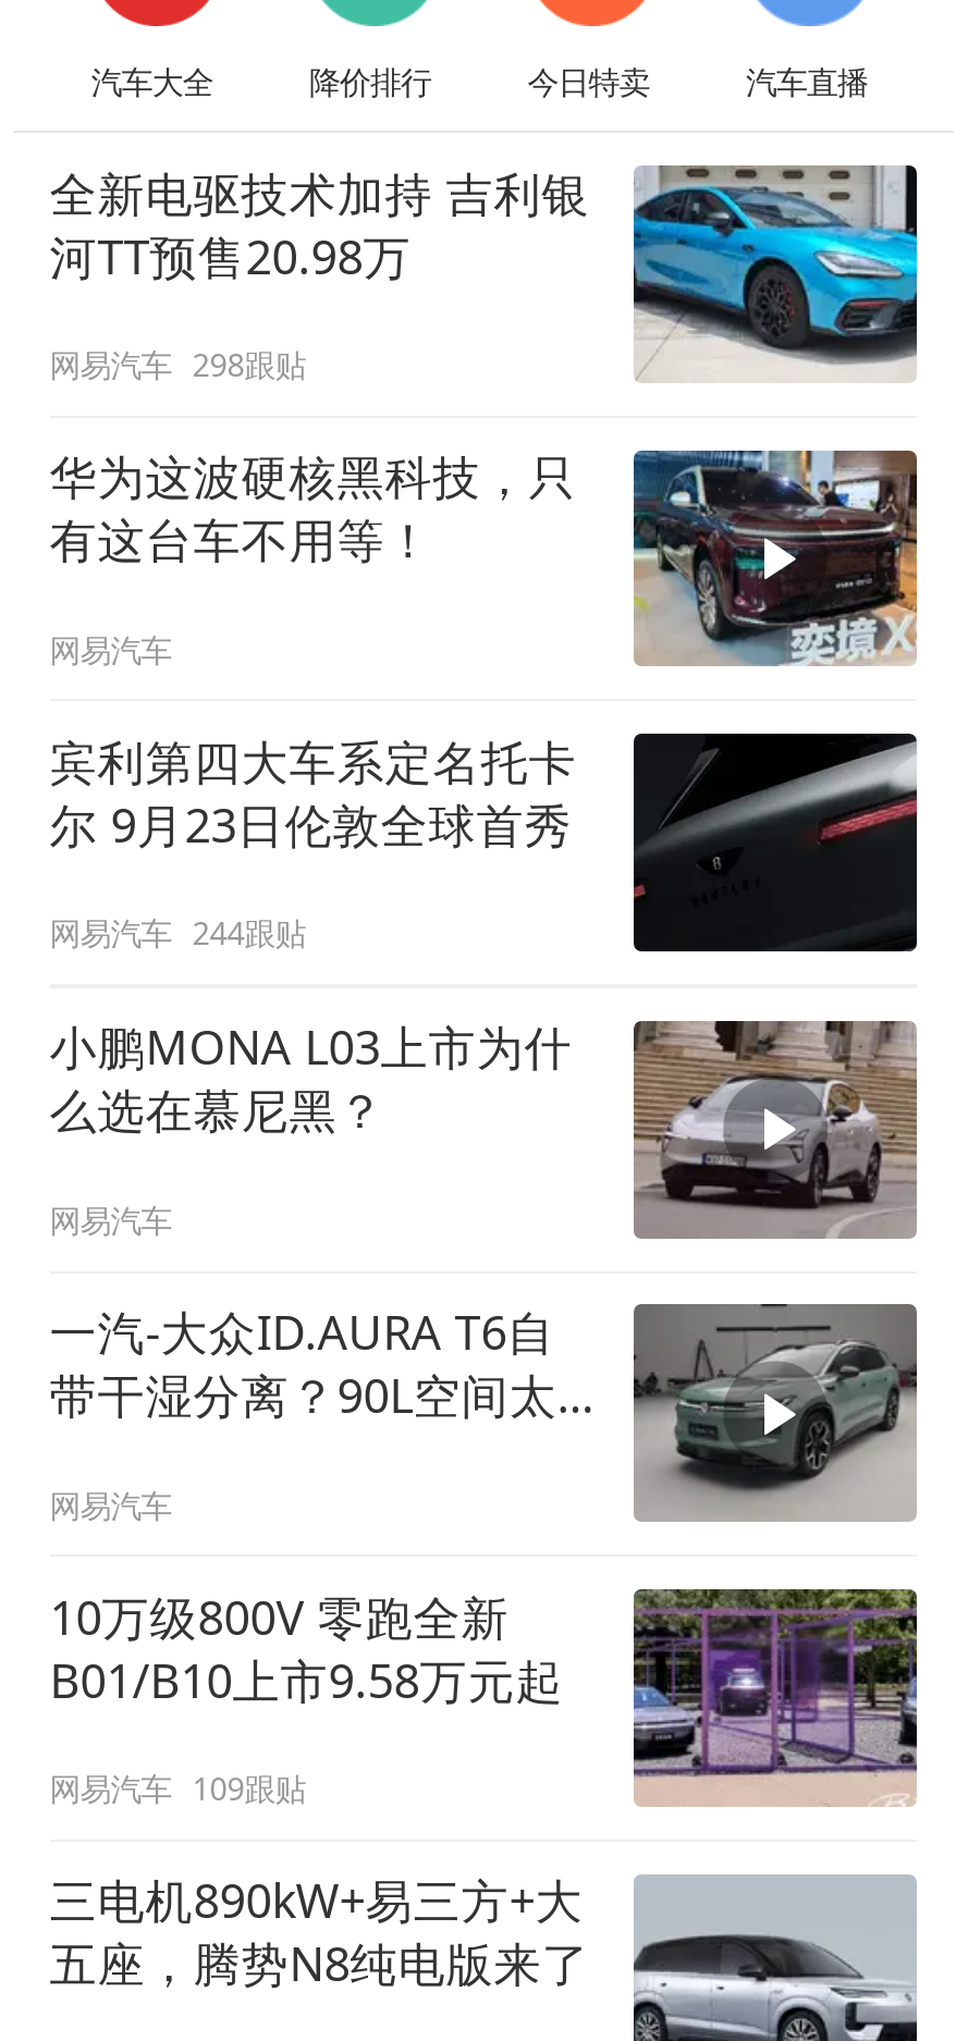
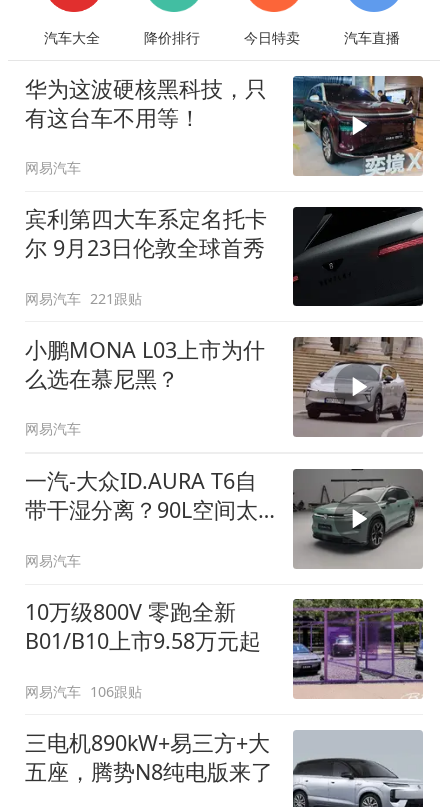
[49,160,919,386] [image] | 全新电驱技术加持 吉利银 | 河TT预售20.98万 | 网易汽车 298跟贴 -> none
[49,913,306,954] 网易汽车 244跟贴 -> [25,289,142,308] 网易汽车 221跟贴
[49,1768,306,1810] 网易汽车 109跟贴 -> [25,682,142,701] 网易汽车 106跟贴

